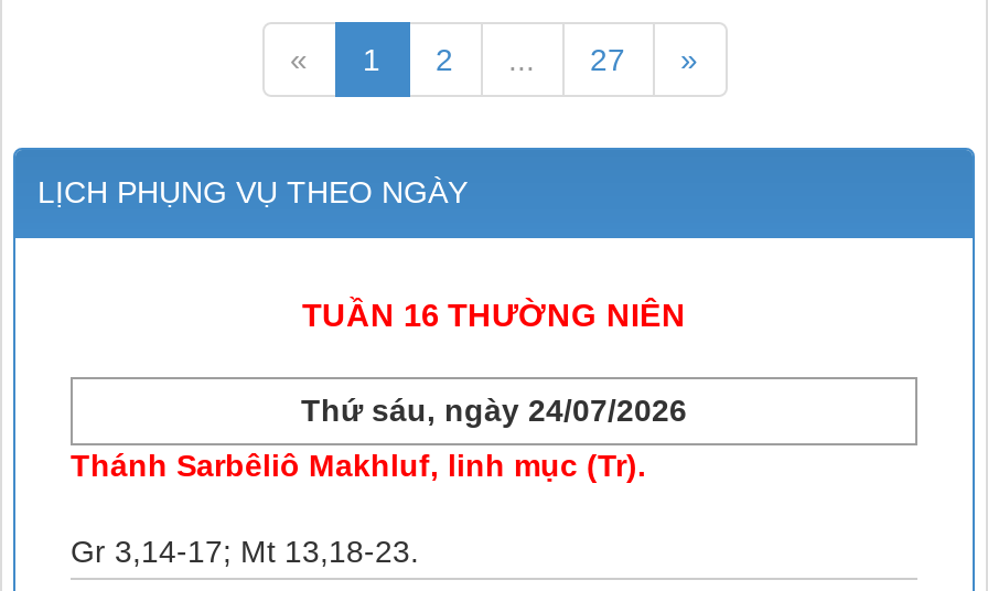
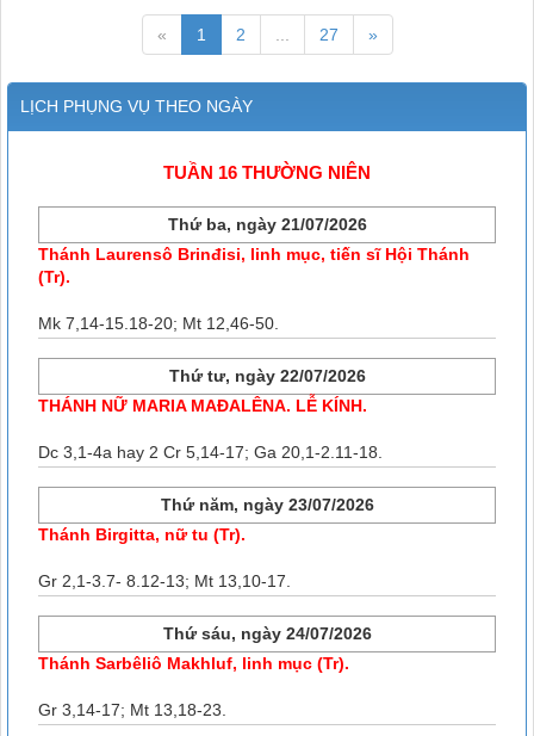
none -> [38,214,470,590] Thứ ba, ngày 21/07/2026 | Thánh Laurensô Brinđisi, linh mục, tiến sĩ Hội Thánh | (Tr). | Mk 7,14-15.18-20; Mt 12,46-50. | Thứ tư, ngày 22/07/2026 | THÁNH NỮ MARIA MAĐALÊNA. LỄ KÍNH. | Dc 3,1-4a hay 2 Cr 5,14-17; Ga 20,1-2.11-18. | Thứ năm, ngày 23/07/2026 | Thánh Birgitta, nữ tu (Tr). | Gr 2,1-3.7- 8.12-13; Mt 13,10-17.

